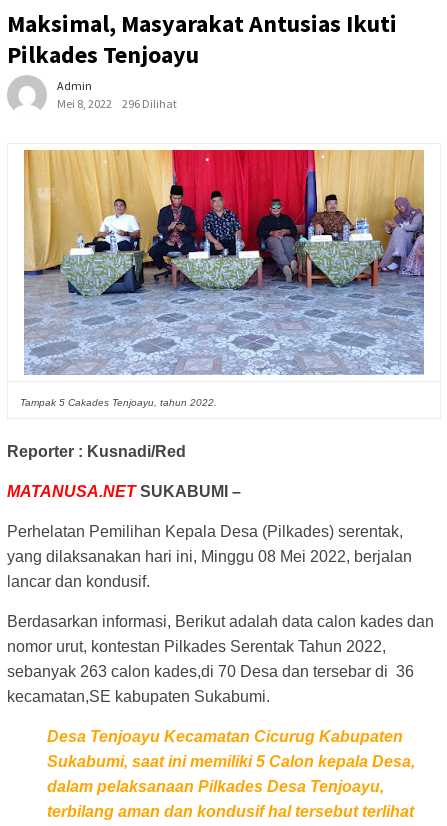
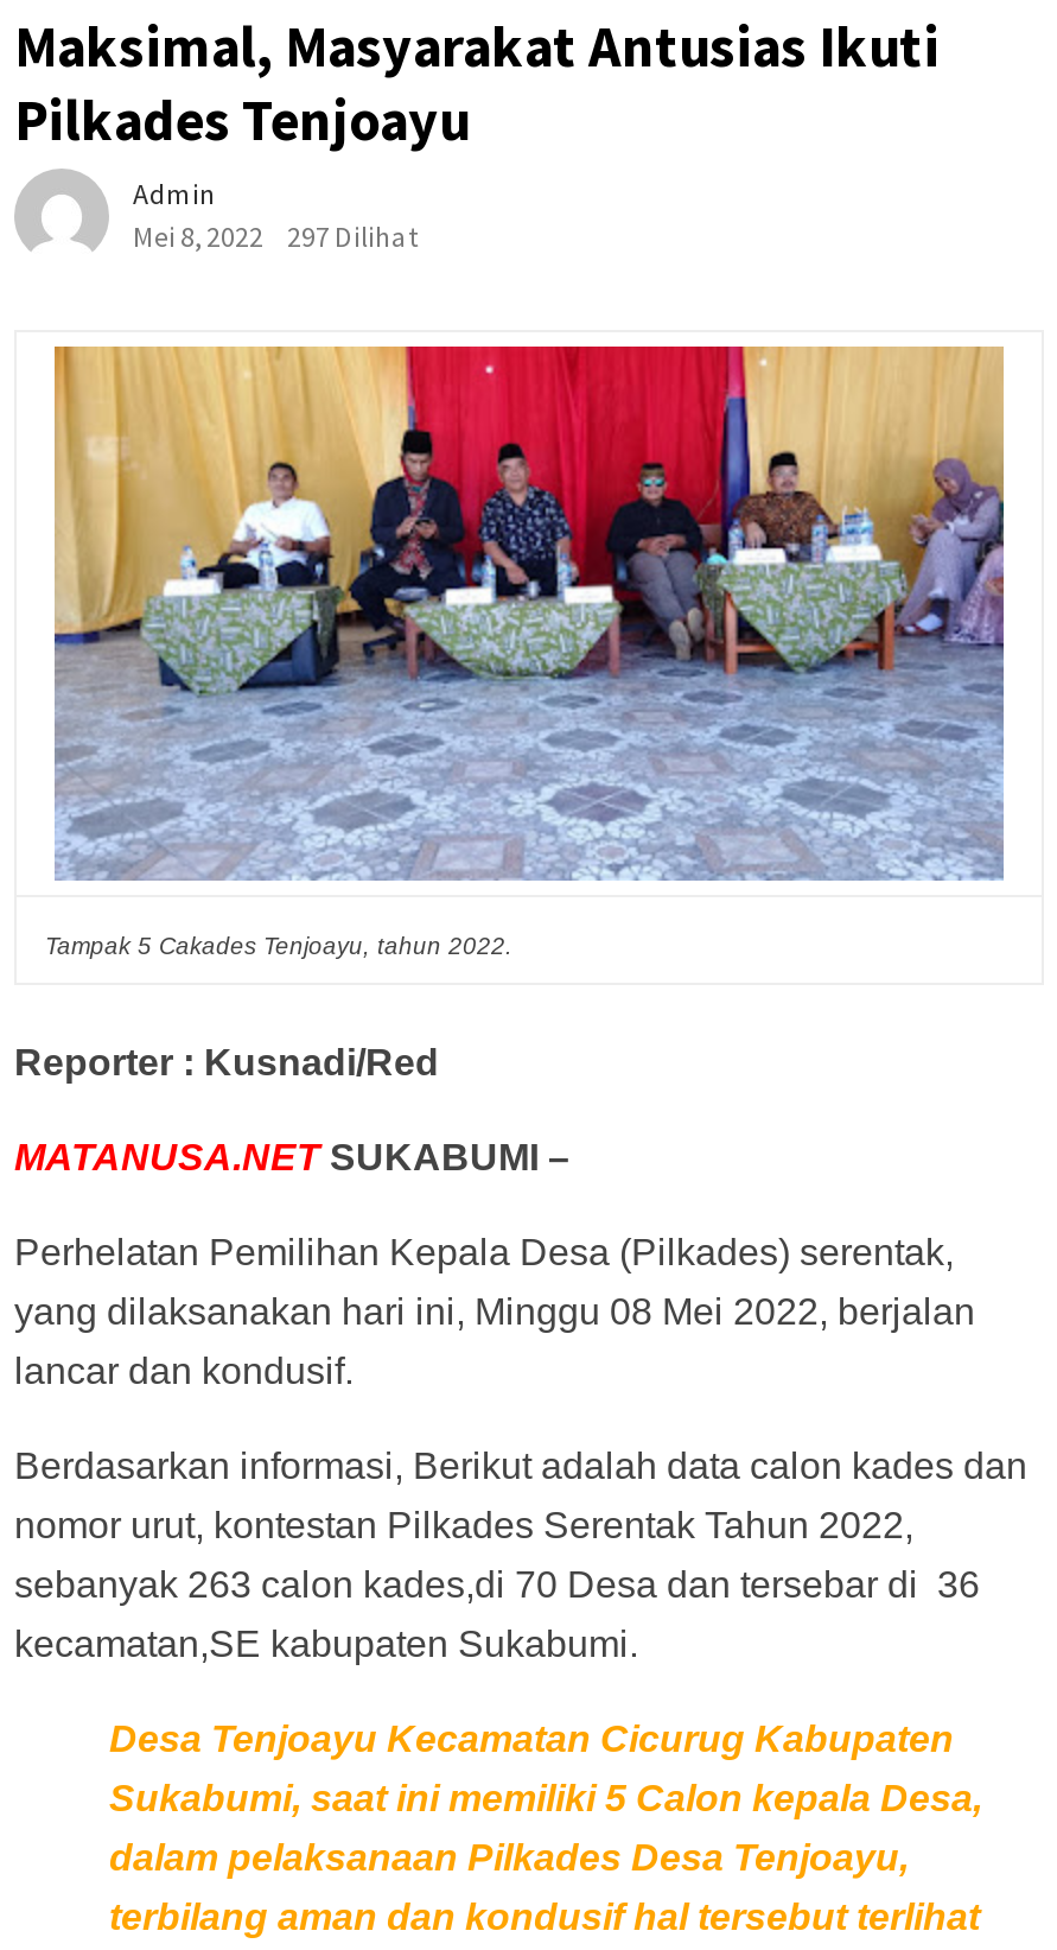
[57,96,177,111] Mei 8, 2022 296 Dilihat -> [133,219,418,255] Mei 8, 2022 297 Dilihat

